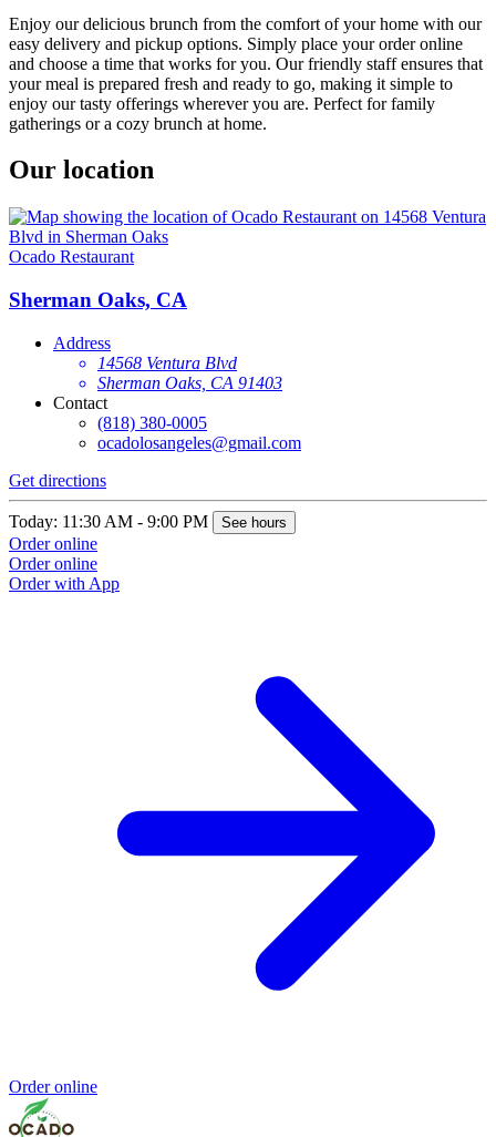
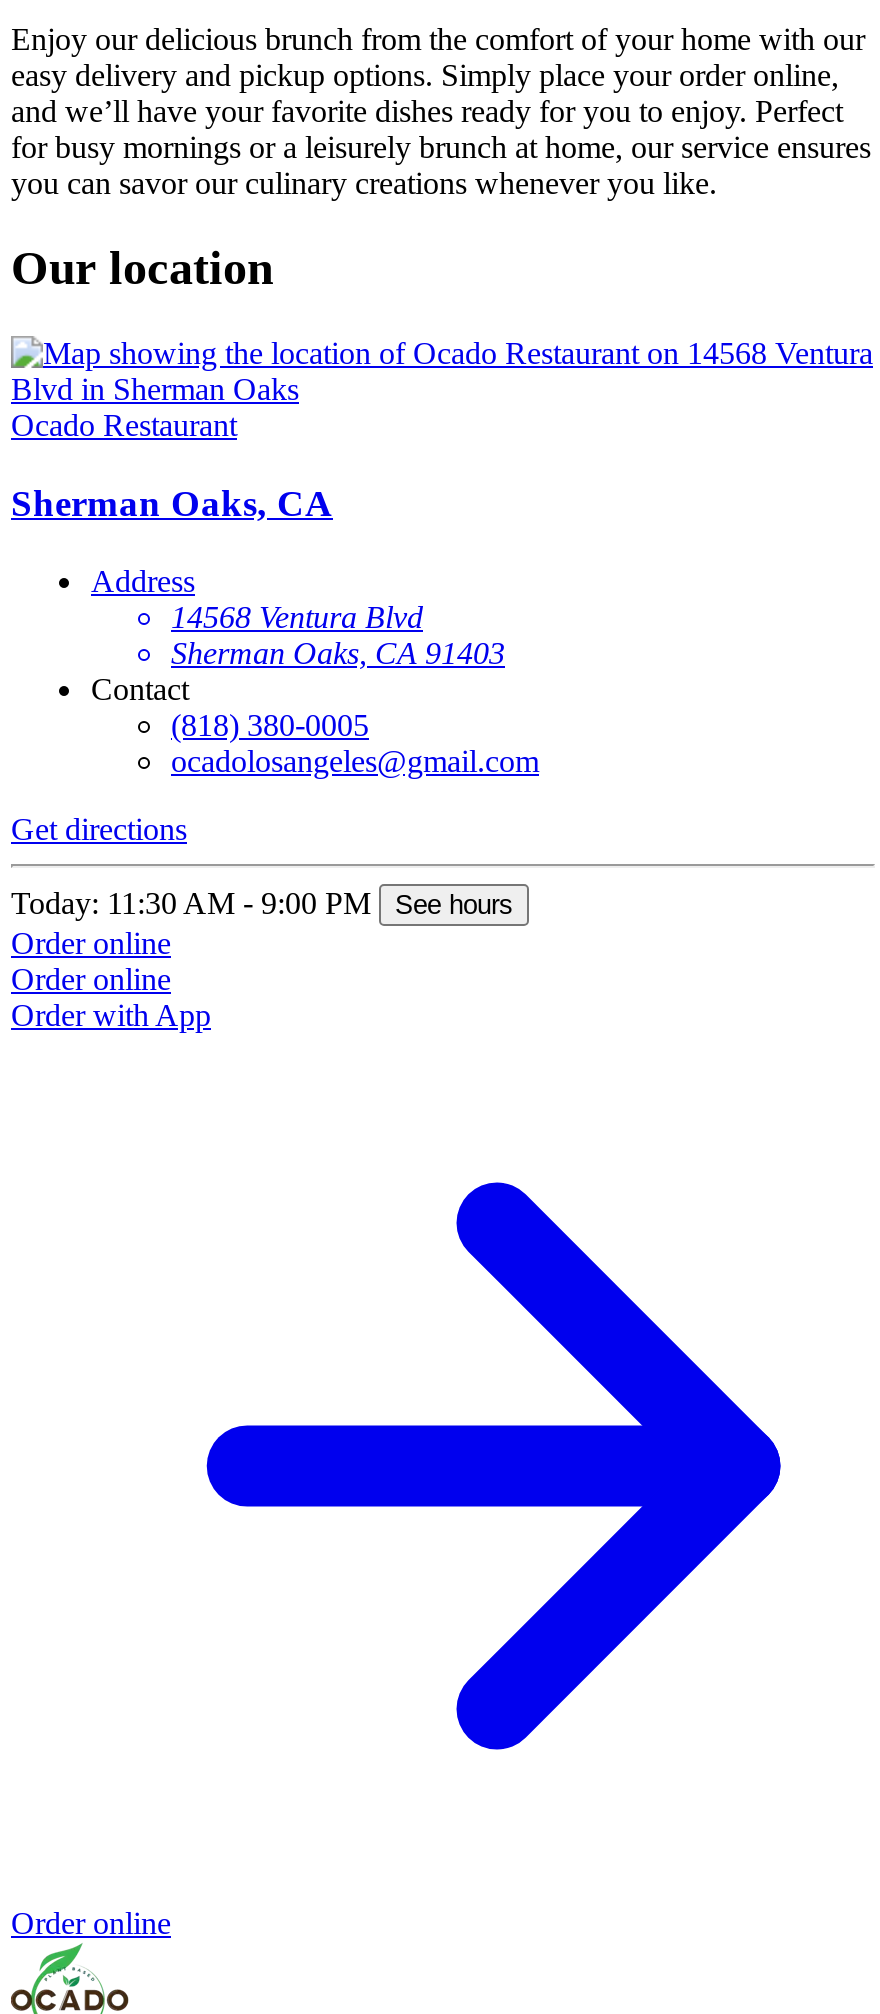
[9,34,483,132] easy delivery and pickup options. Simply place your order online | and choose a time that works for you. Our friendly staff ensures that | your meal is prepared fresh and ready to go, making it simple to | enjoy our tasty offerings wherever you are. Perfect for family | gatherings or a cozy brunch at home. -> [11,59,871,201] easy delivery and pickup options. Simply place your order online, | and we’ll have your favorite dishes ready for you to enjoy. Perfect | for busy mornings or a leisurely brunch at home, our service ensures | you can savor our culinary creations whenever you like.

